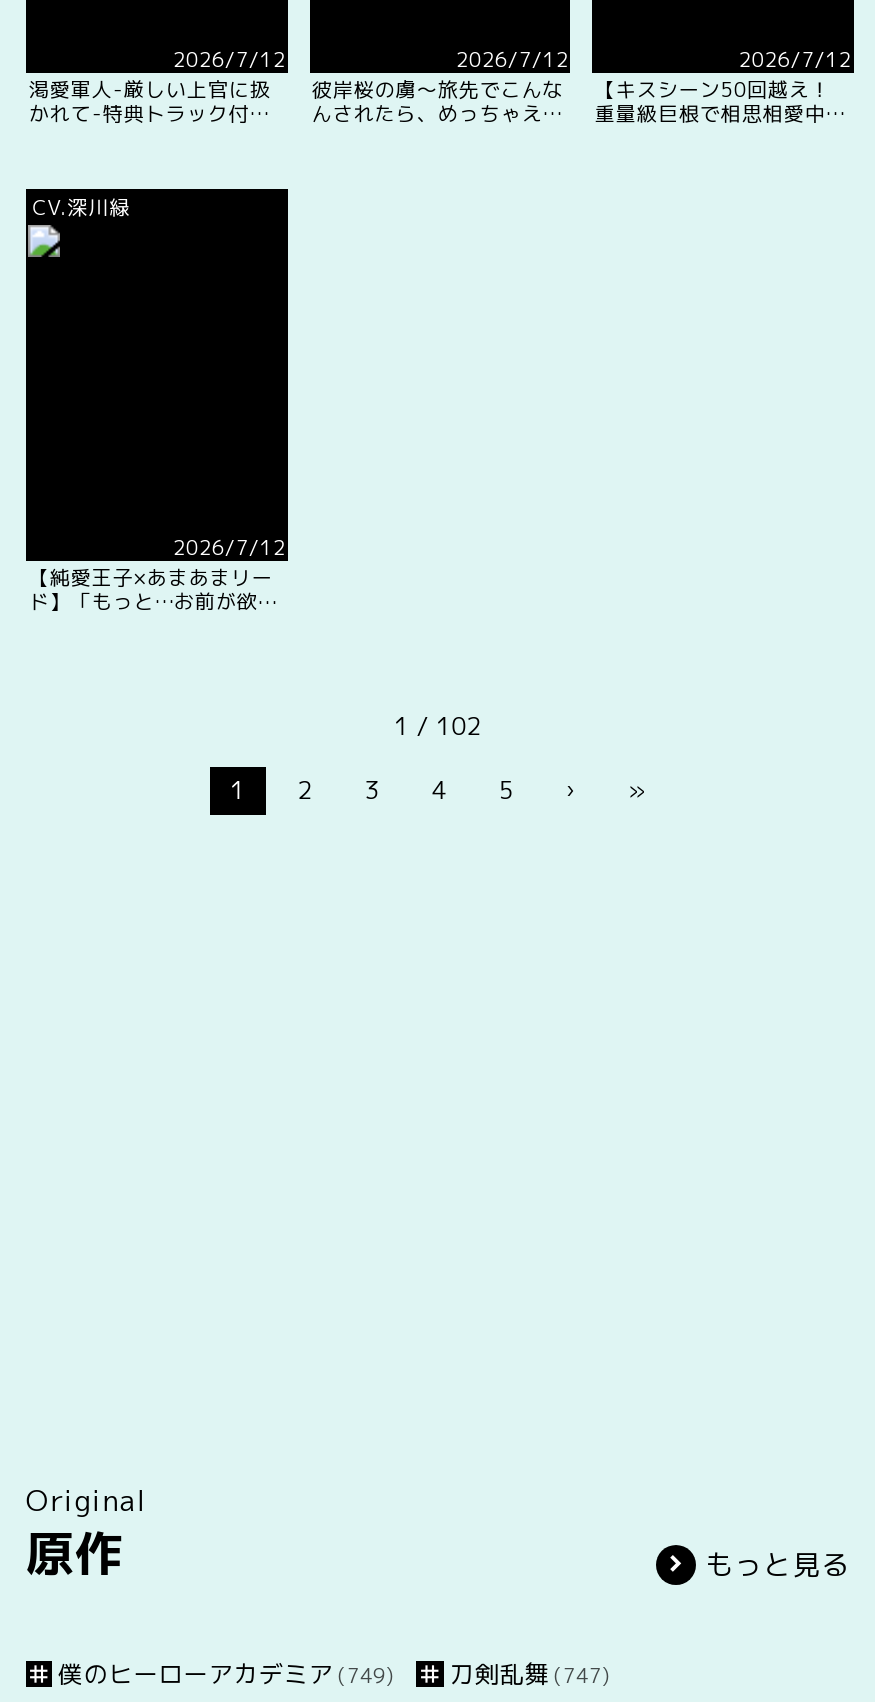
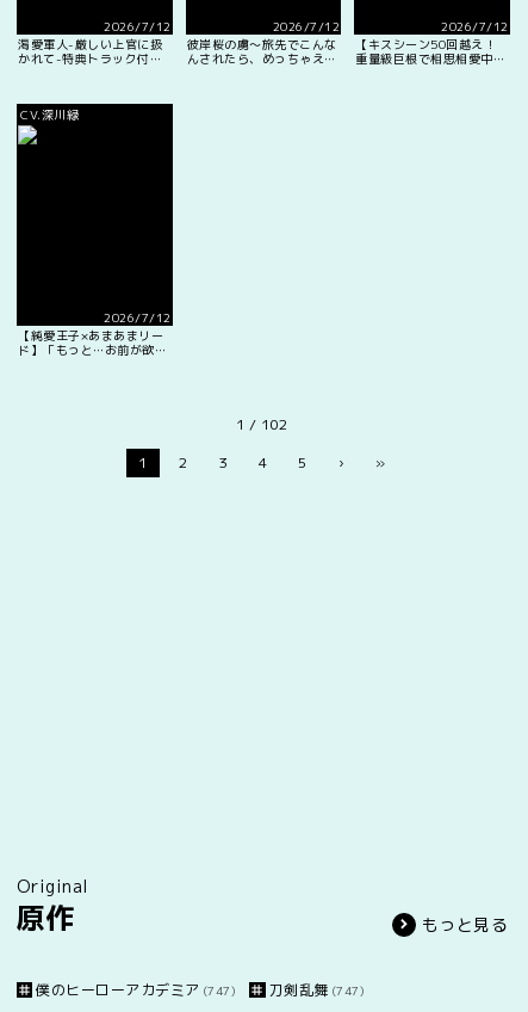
[59,1657,395,1691] 僕のヒーローアカデミア (749) -> [36,980,236,1000] 僕のヒーローアカデミア (747)

